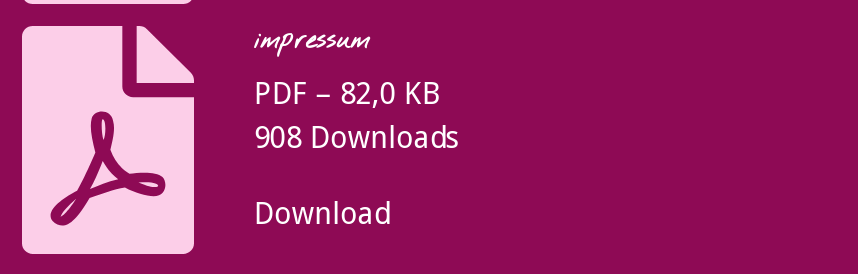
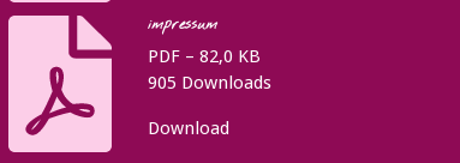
[254,119,460,155] 908 Downloads -> [147,71,271,93] 905 Downloads

